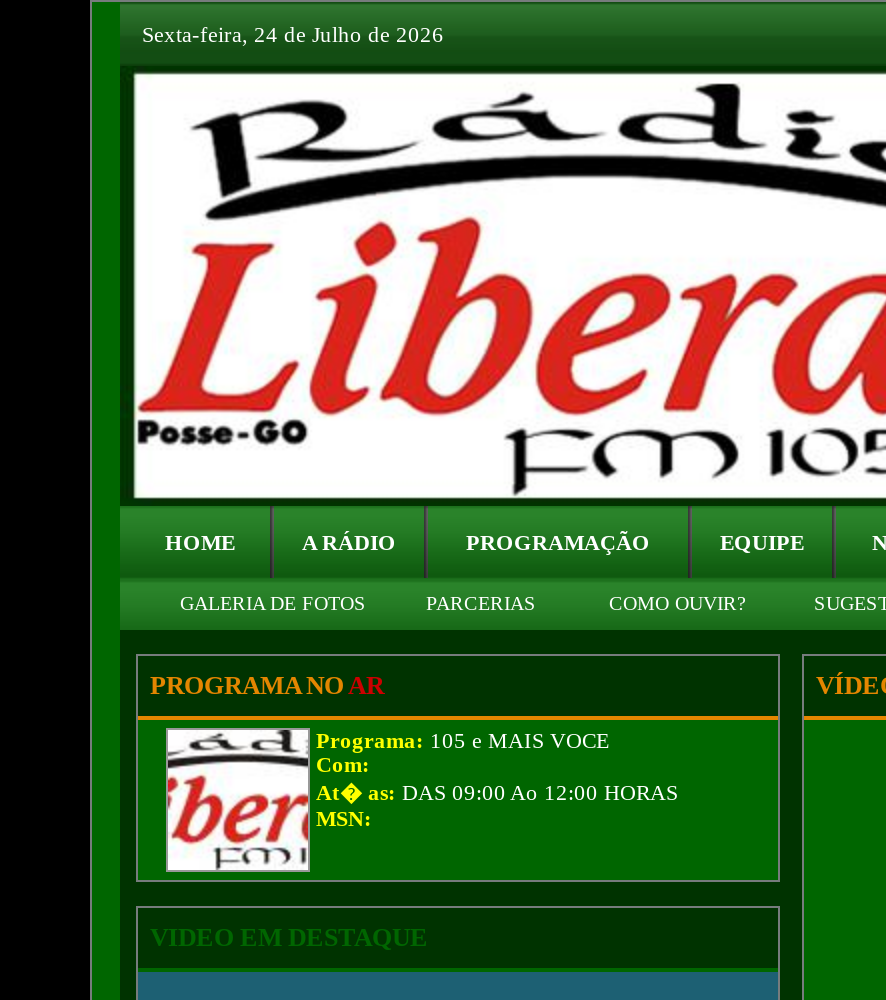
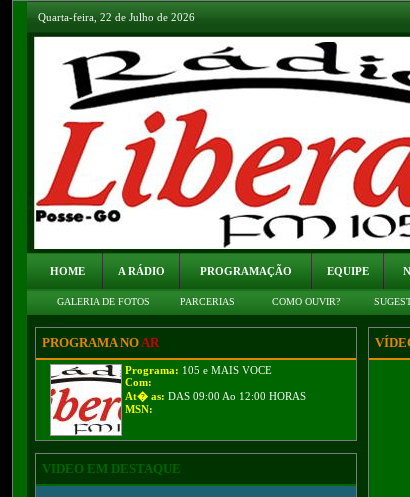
[142,22,444,46] Sexta-feira, 24 de Julho de 2026 -> [38,11,195,23] Quarta-feira, 22 de Julho de 2026

